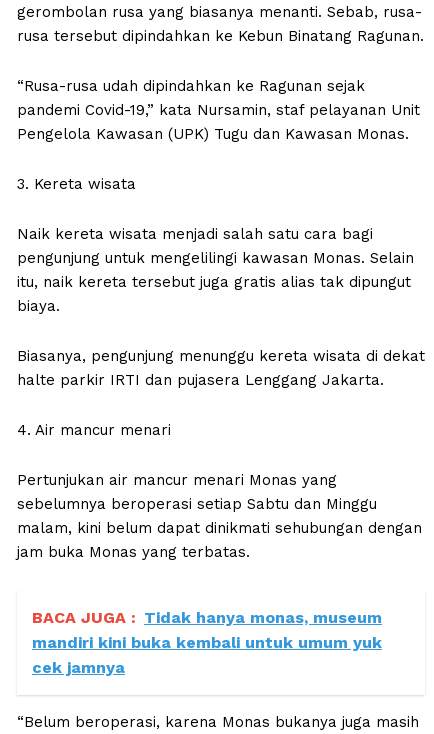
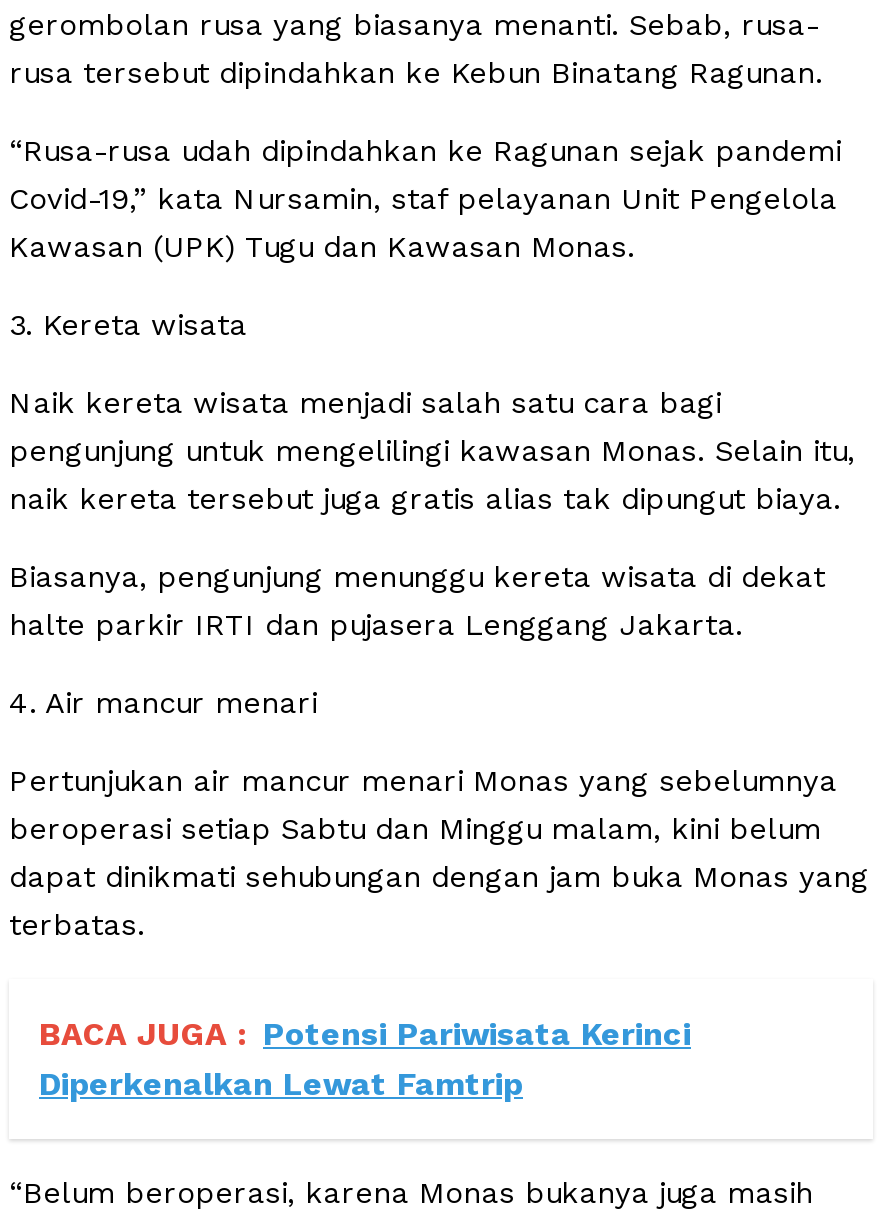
[32,608,382,677] BACA JUGA : Tidak hanya monas, museum | mandiri kini buka kembali untuk umum yuk | cek jamnya -> [39,1015,691,1103] BACA JUGA : Potensi Pariwisata Kerinci | Diperkenalkan Lewat Famtrip

